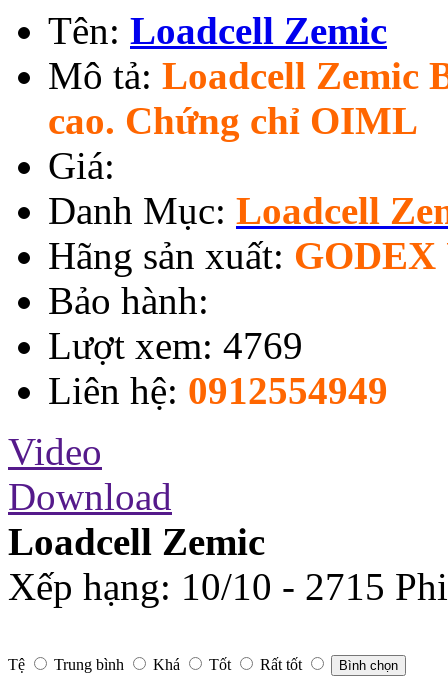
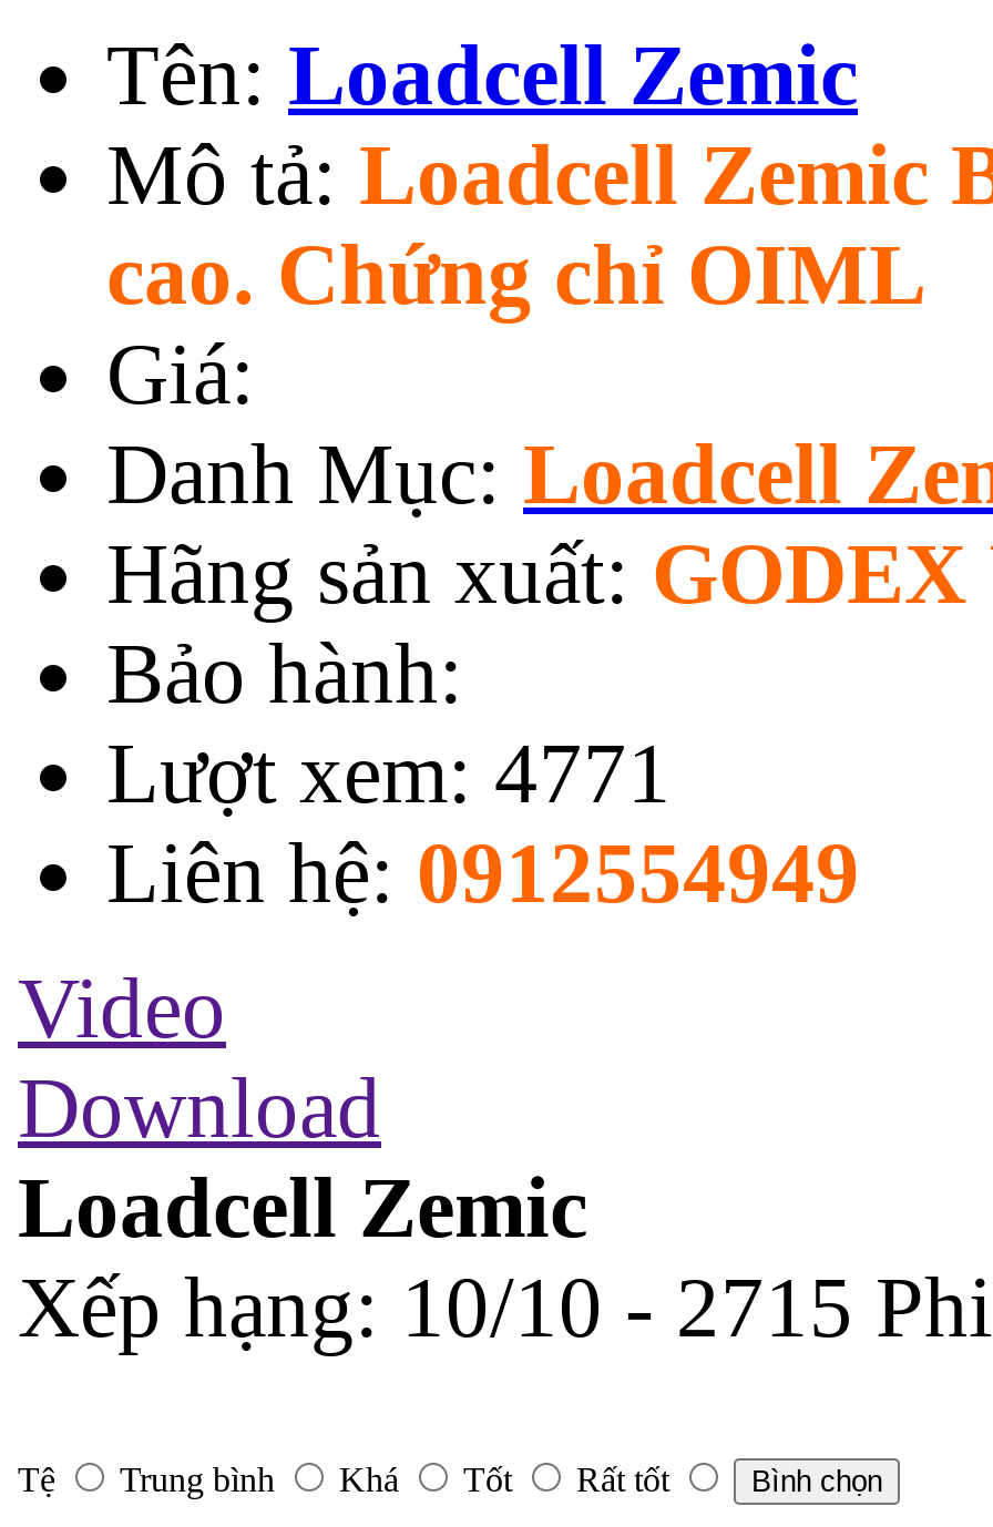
[48,324,303,367] Lượt xem: 4769 -> [106,725,672,820] Lượt xem: 4771

